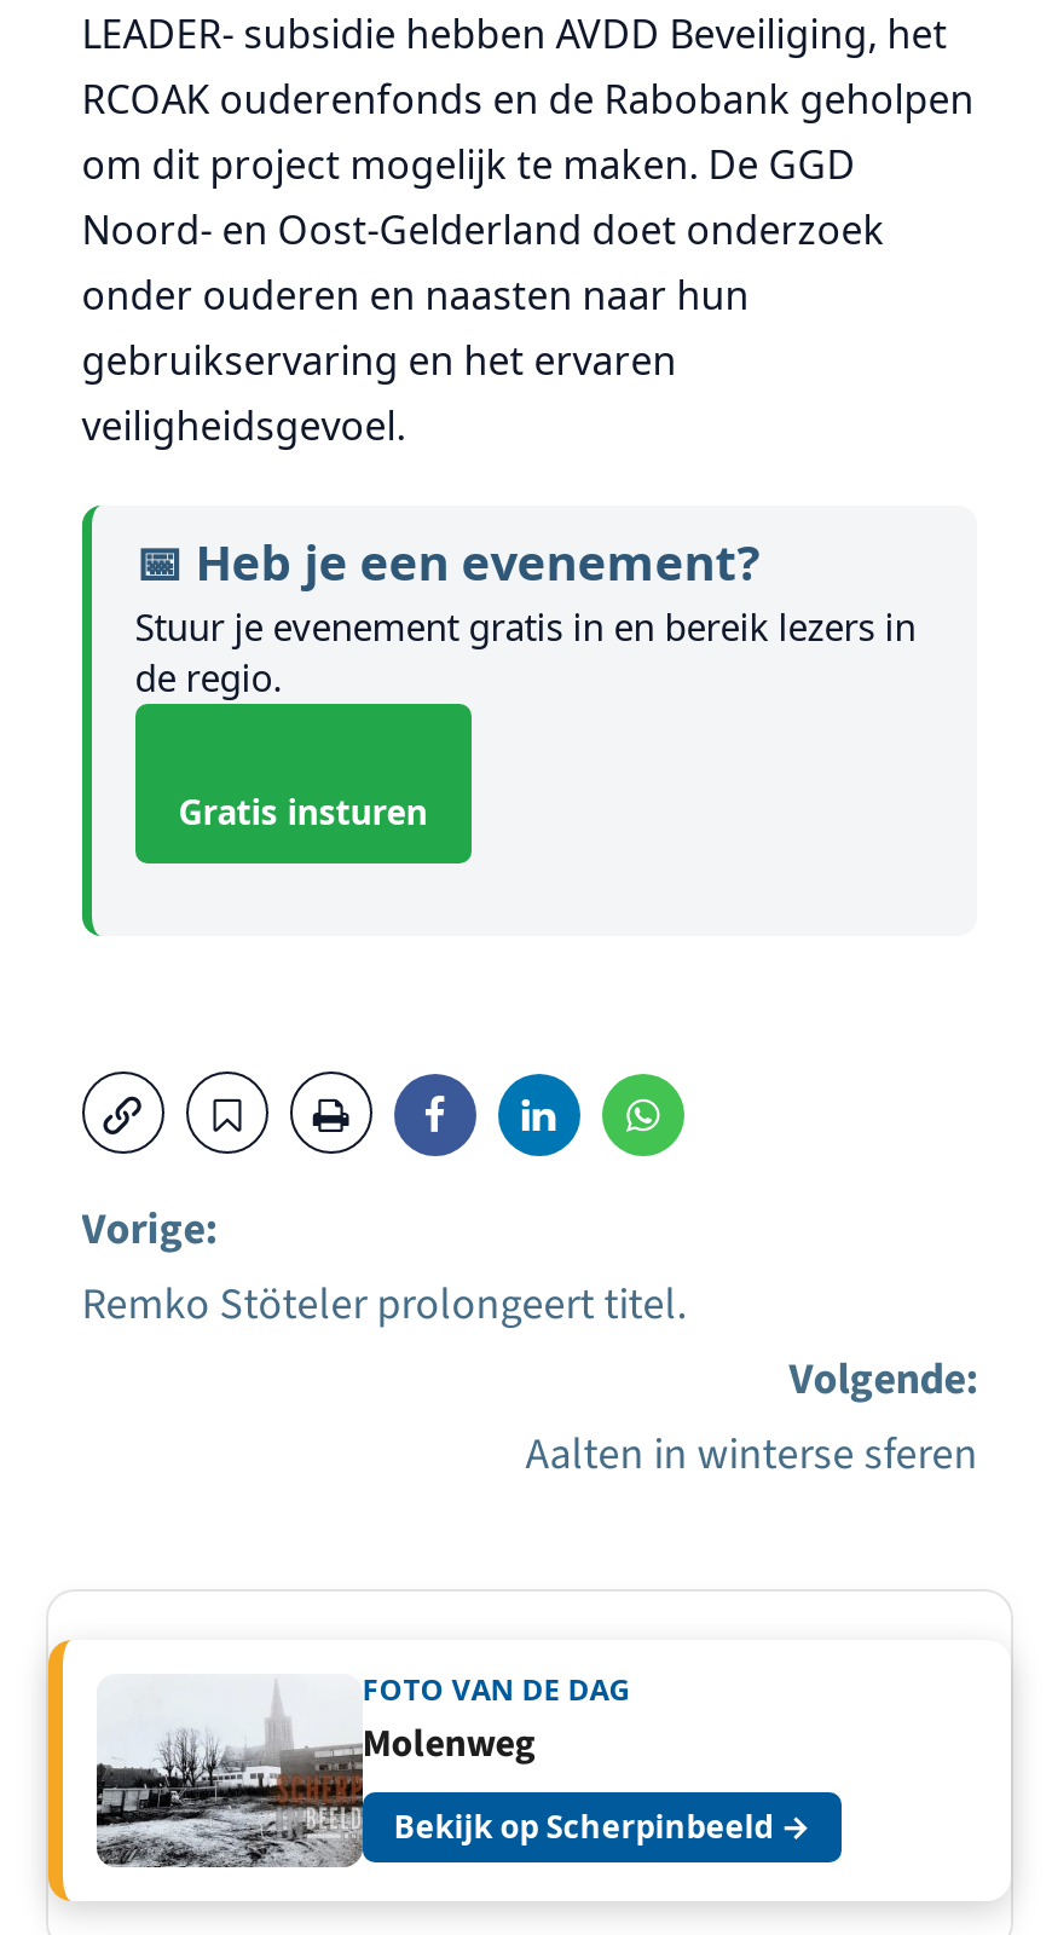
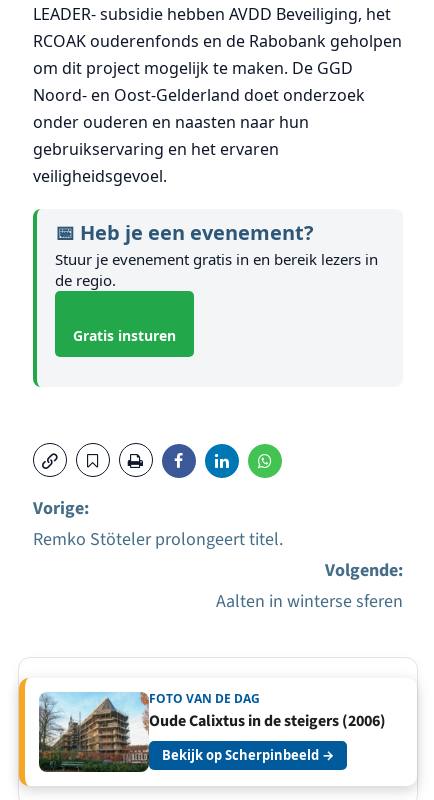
[97,1676,536,1870] [image] | Molenweg -> [38,692,386,773] [image] | Oude Calixtus in de steigers (2006)

